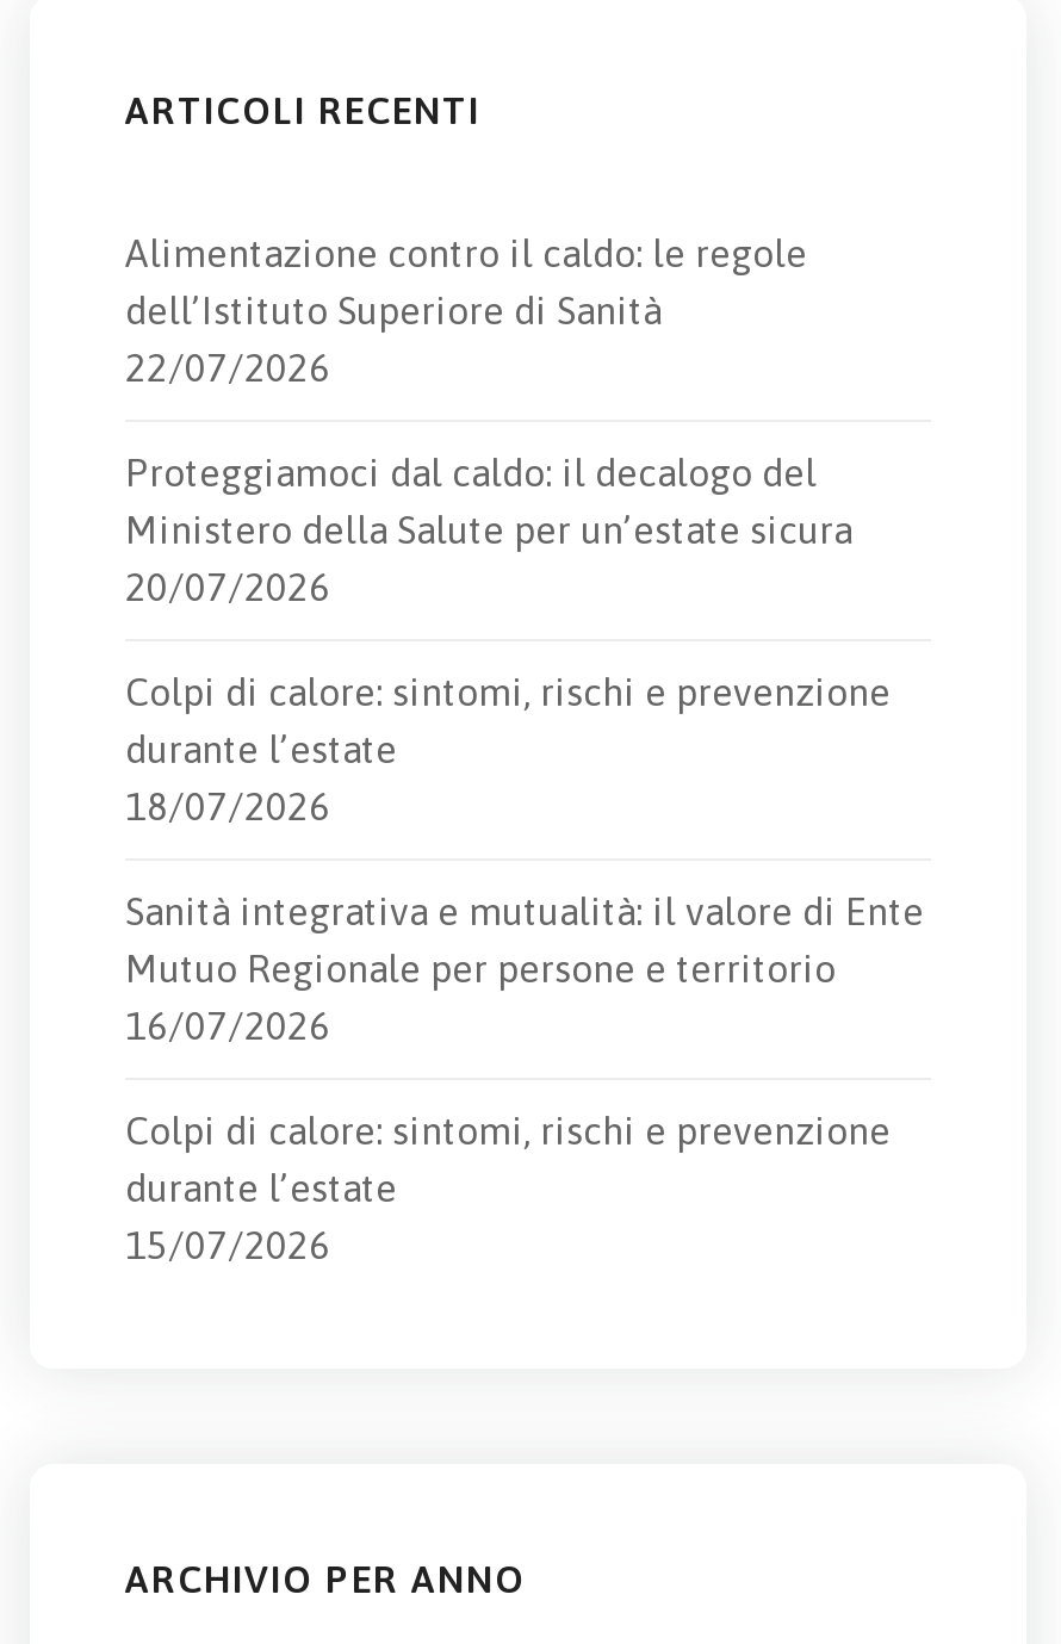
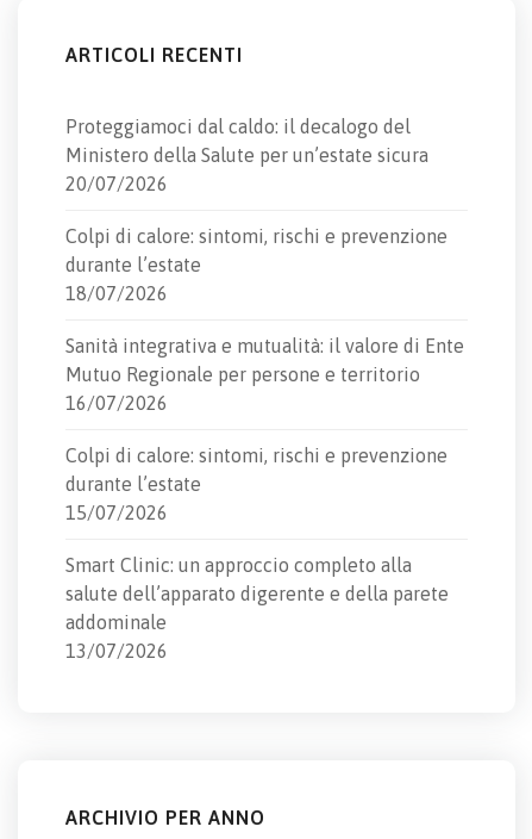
[125,231,807,388] Alimentazione contro il caldo: le regole | dell’Istituto Superiore di Sanità | 22/07/2026 -> none
moved [125,450,924,1266] -> [65,115,464,523]: Proteggiamoci dal caldo: il decalogo del | Ministero della Salute per un’estate sicura | 20/07/2026 | ... | durante l’estate | 15/07/2026
none -> [65,554,449,661] Smart Clinic: un approccio completo alla | salute dell’apparato digerente e della parete | addominale | 13/07/2026

